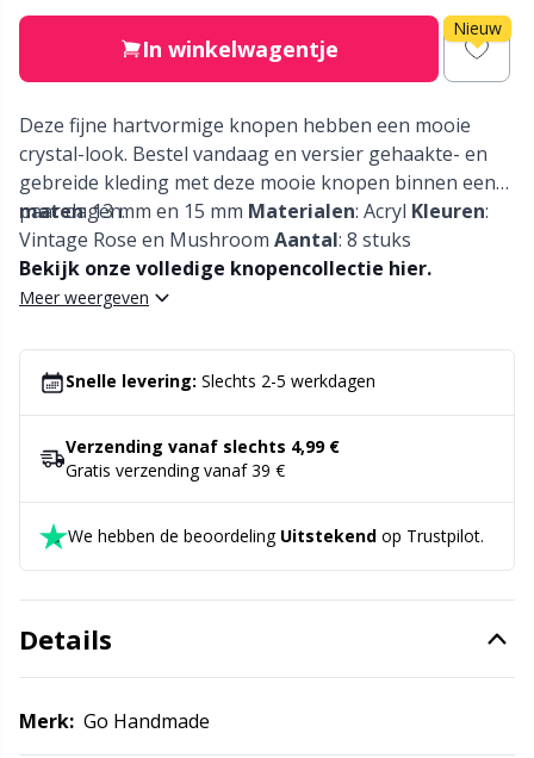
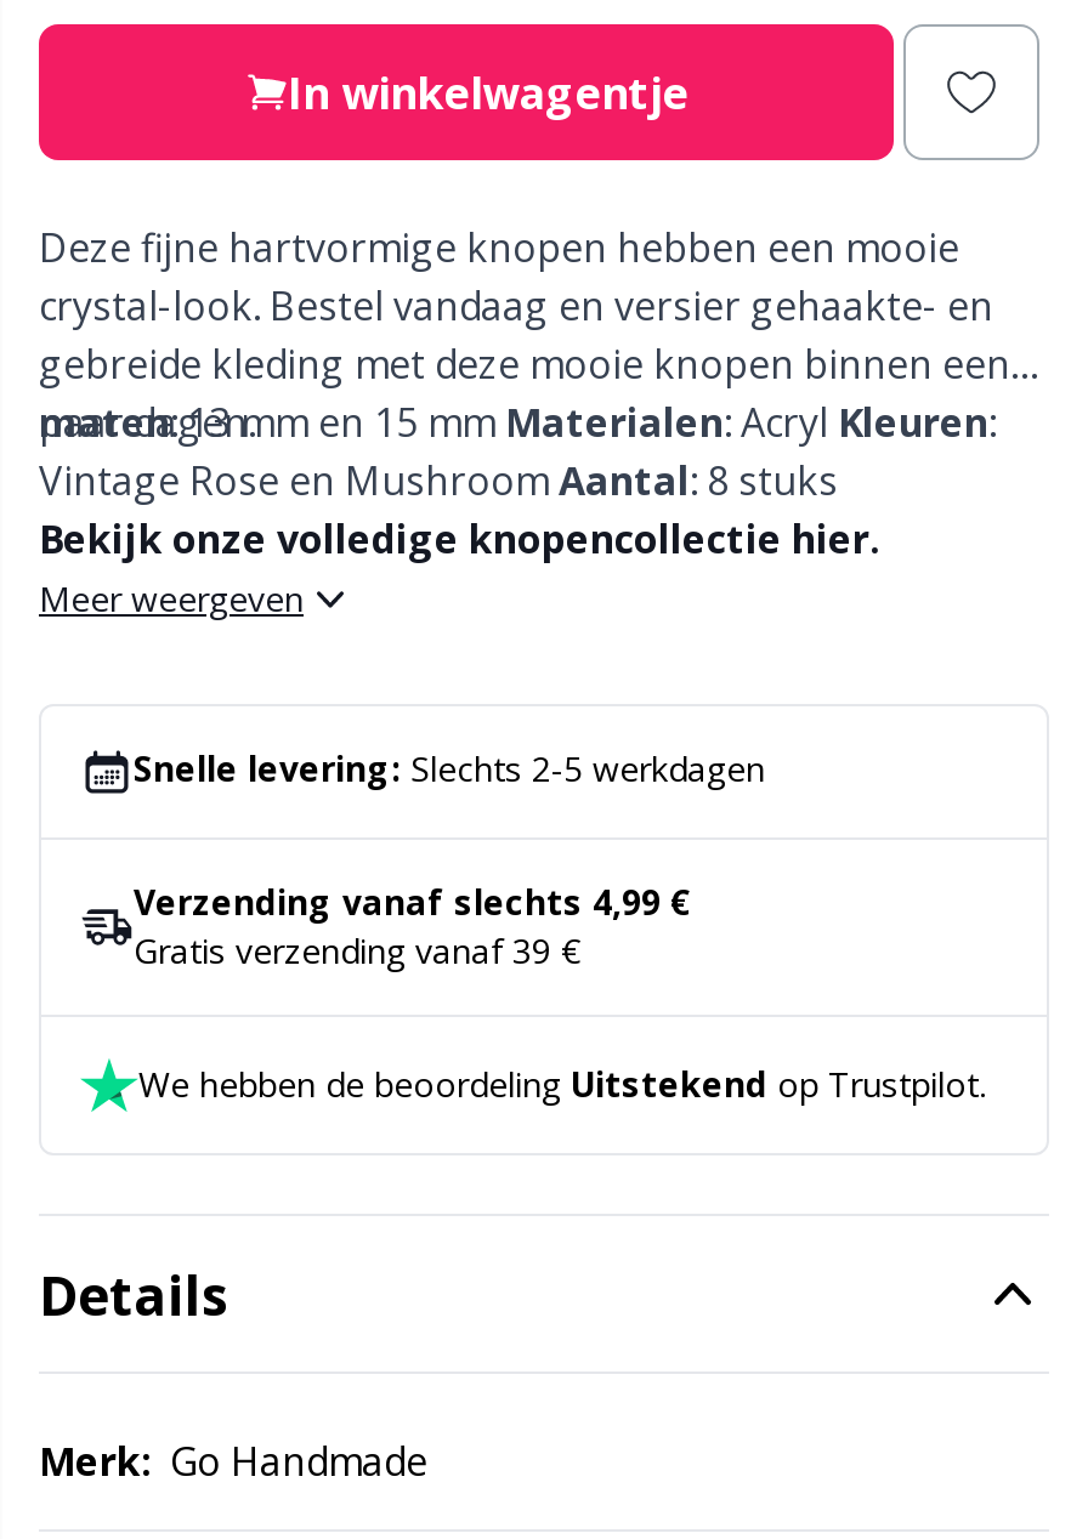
[453,17,502,39] Nieuw -> none

